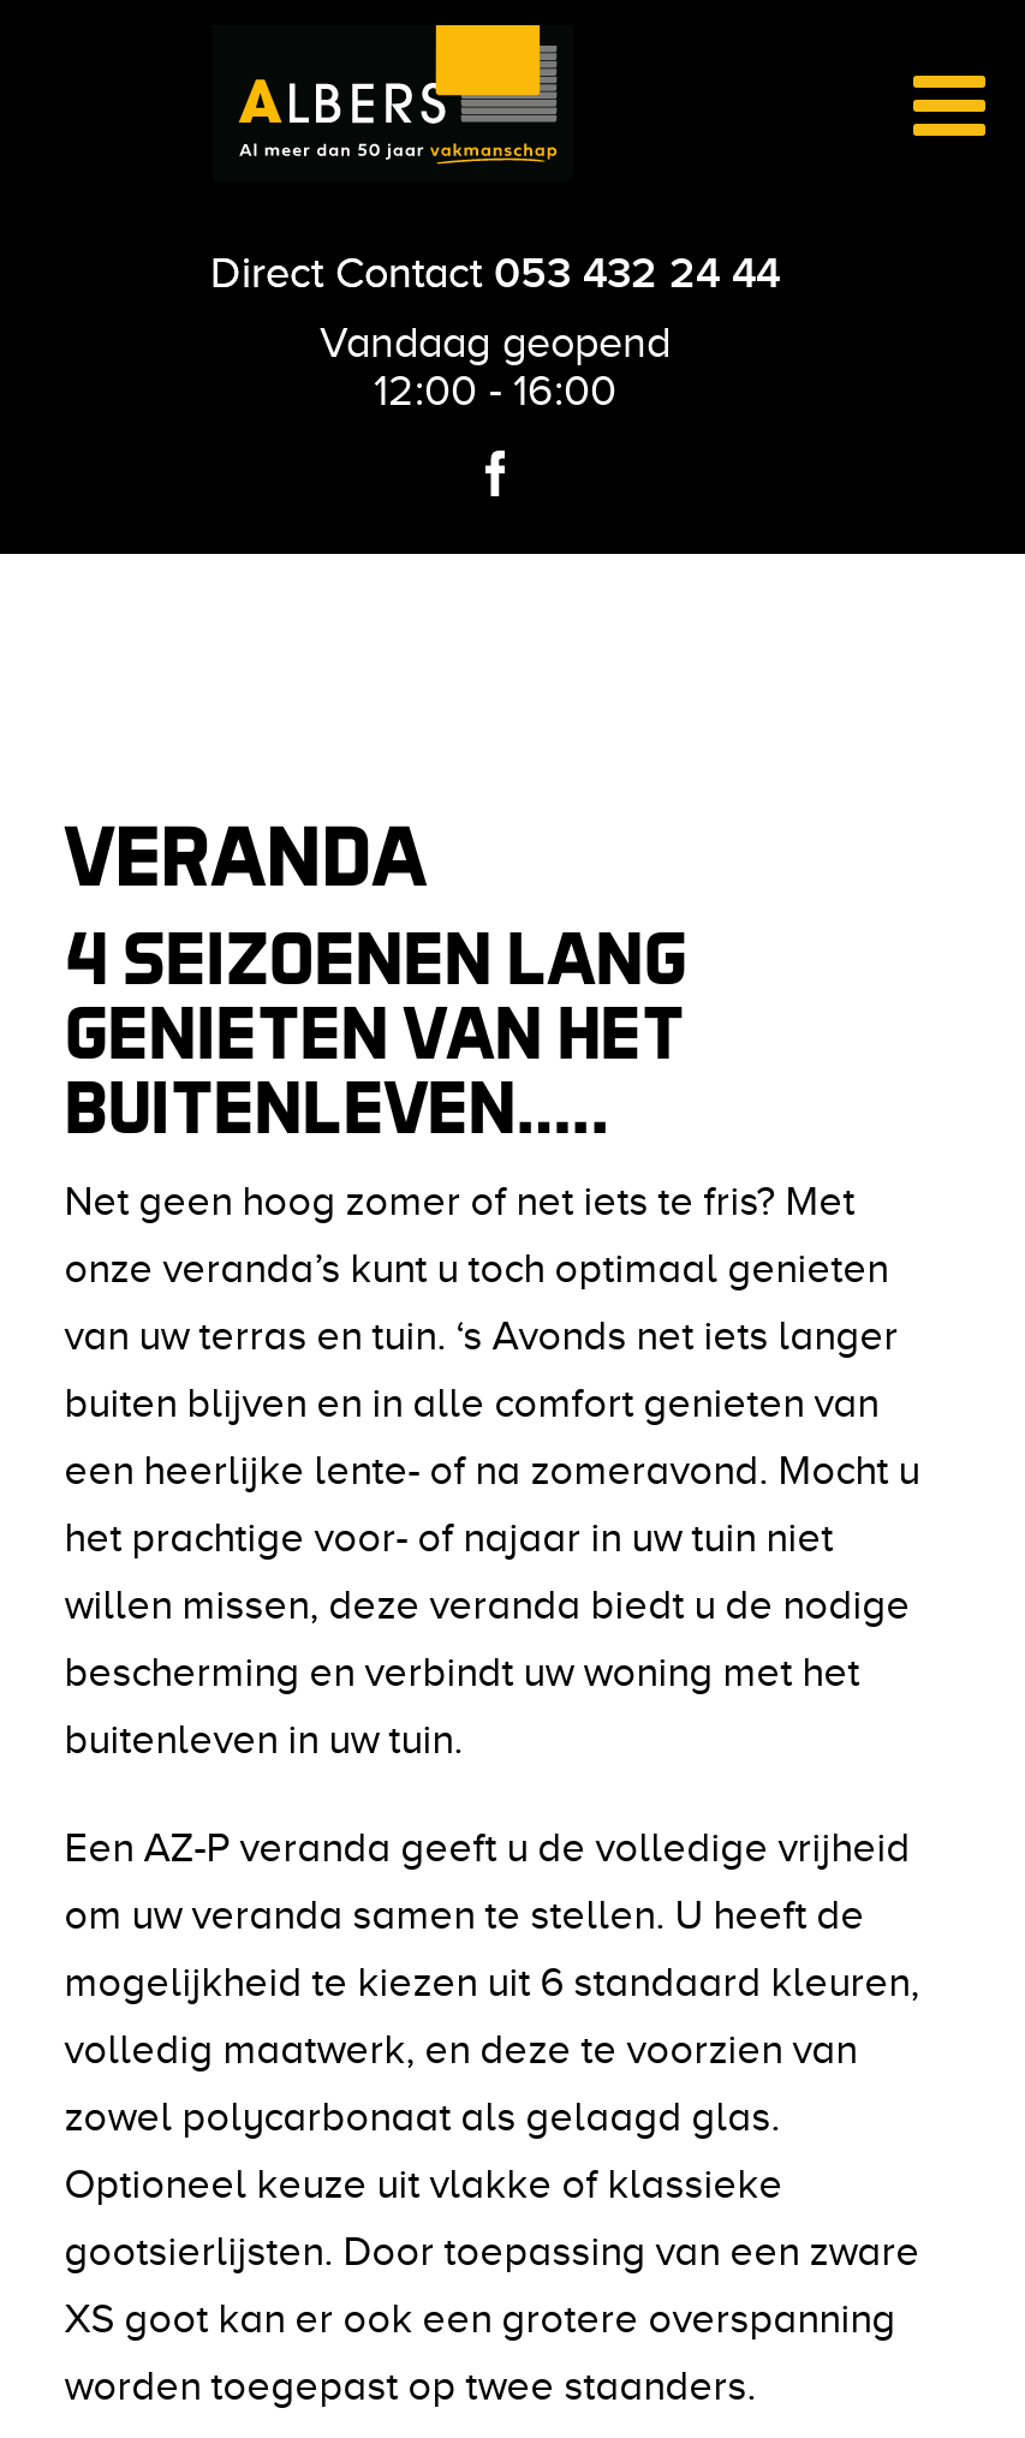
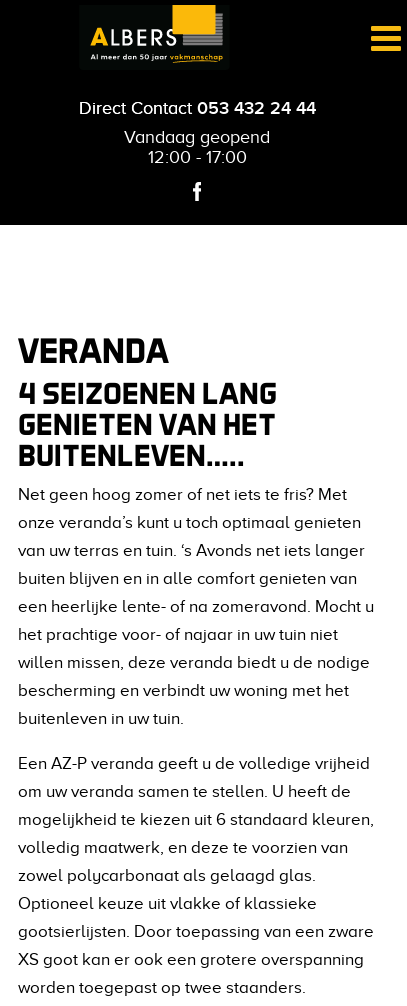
[374,366,616,415] 12:00- 16:00 -> [147,147,246,167] 12:00- 17:00

